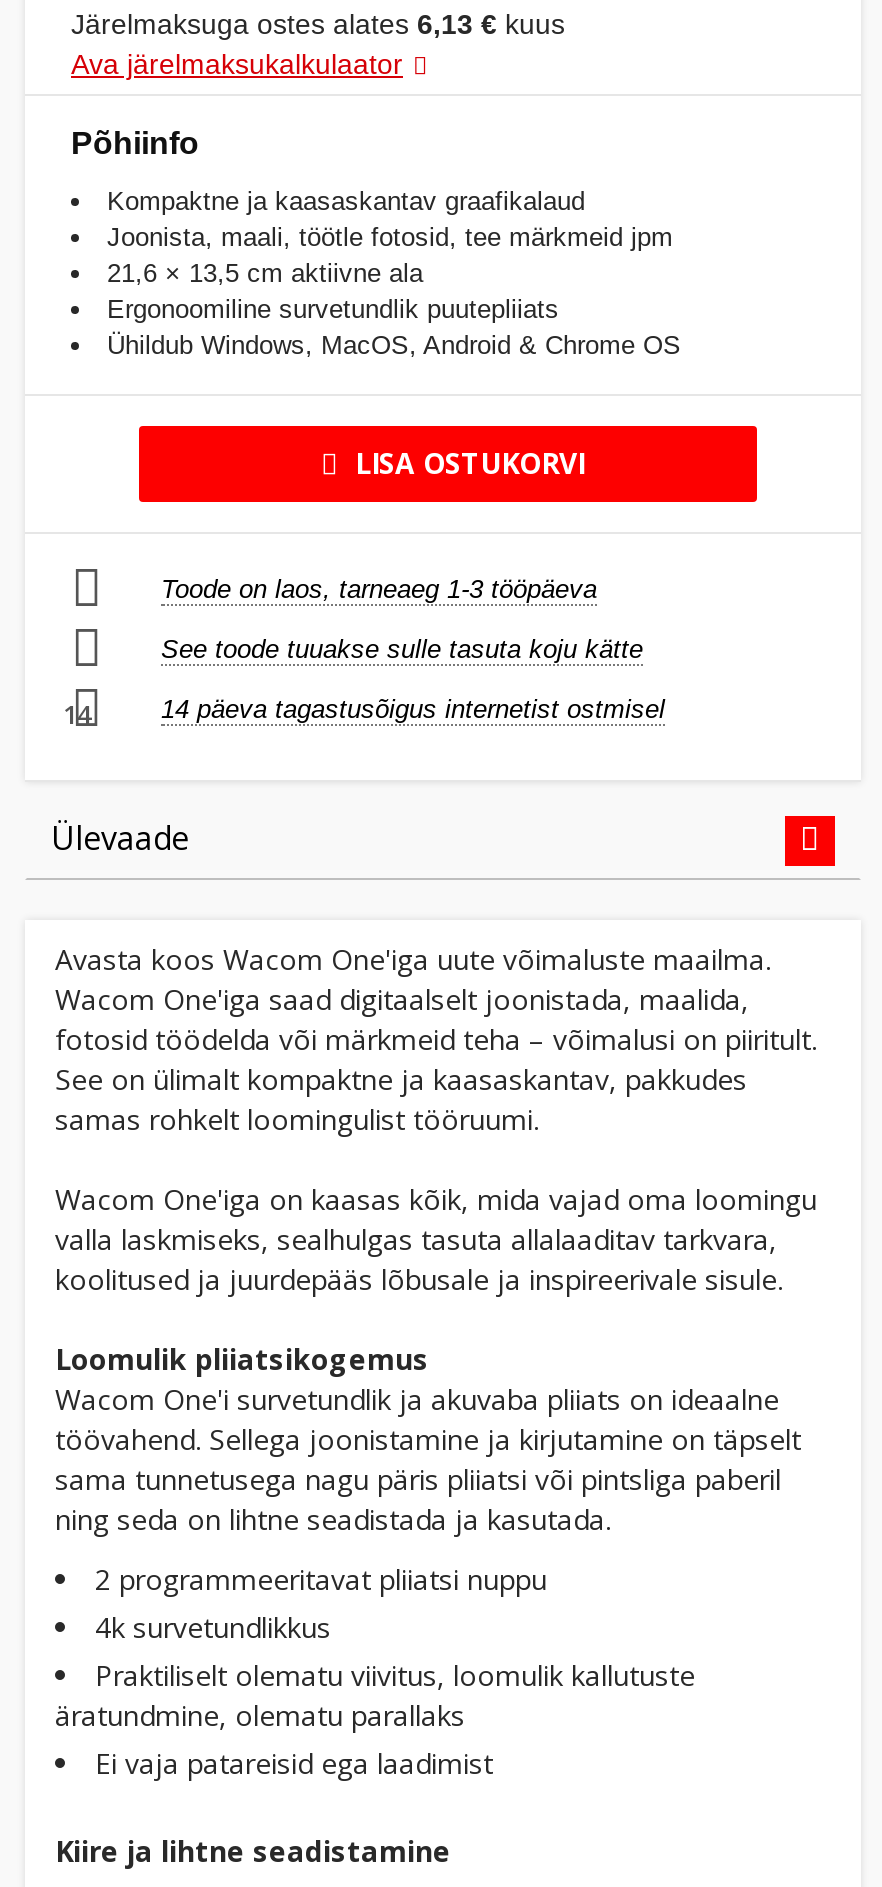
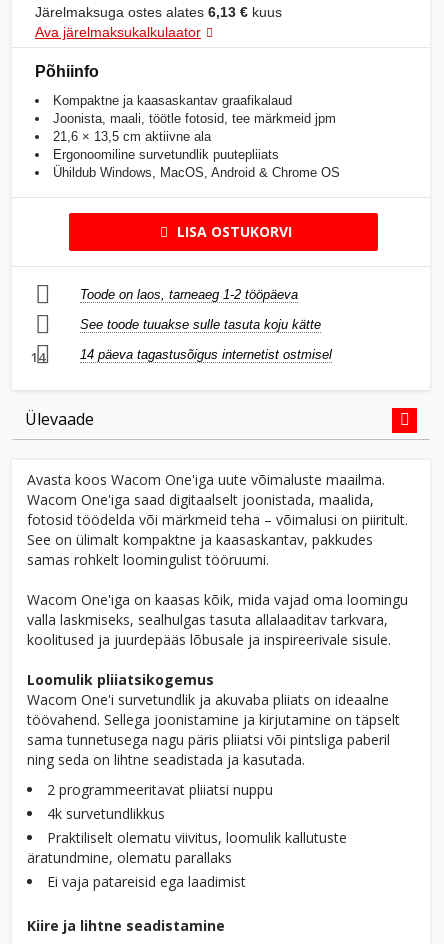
[161,574,597,604] Toode on laos, tarneaeg 1-3 tööpäeva -> [80,287,298,302] Toode on laos, tarneaeg 1-2 tööpäeva

